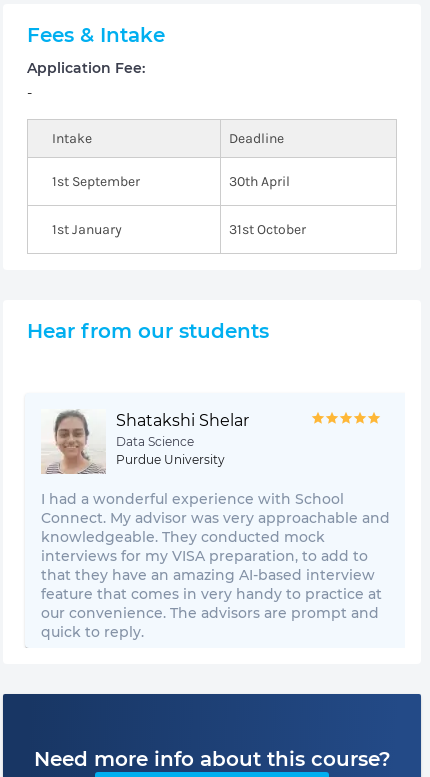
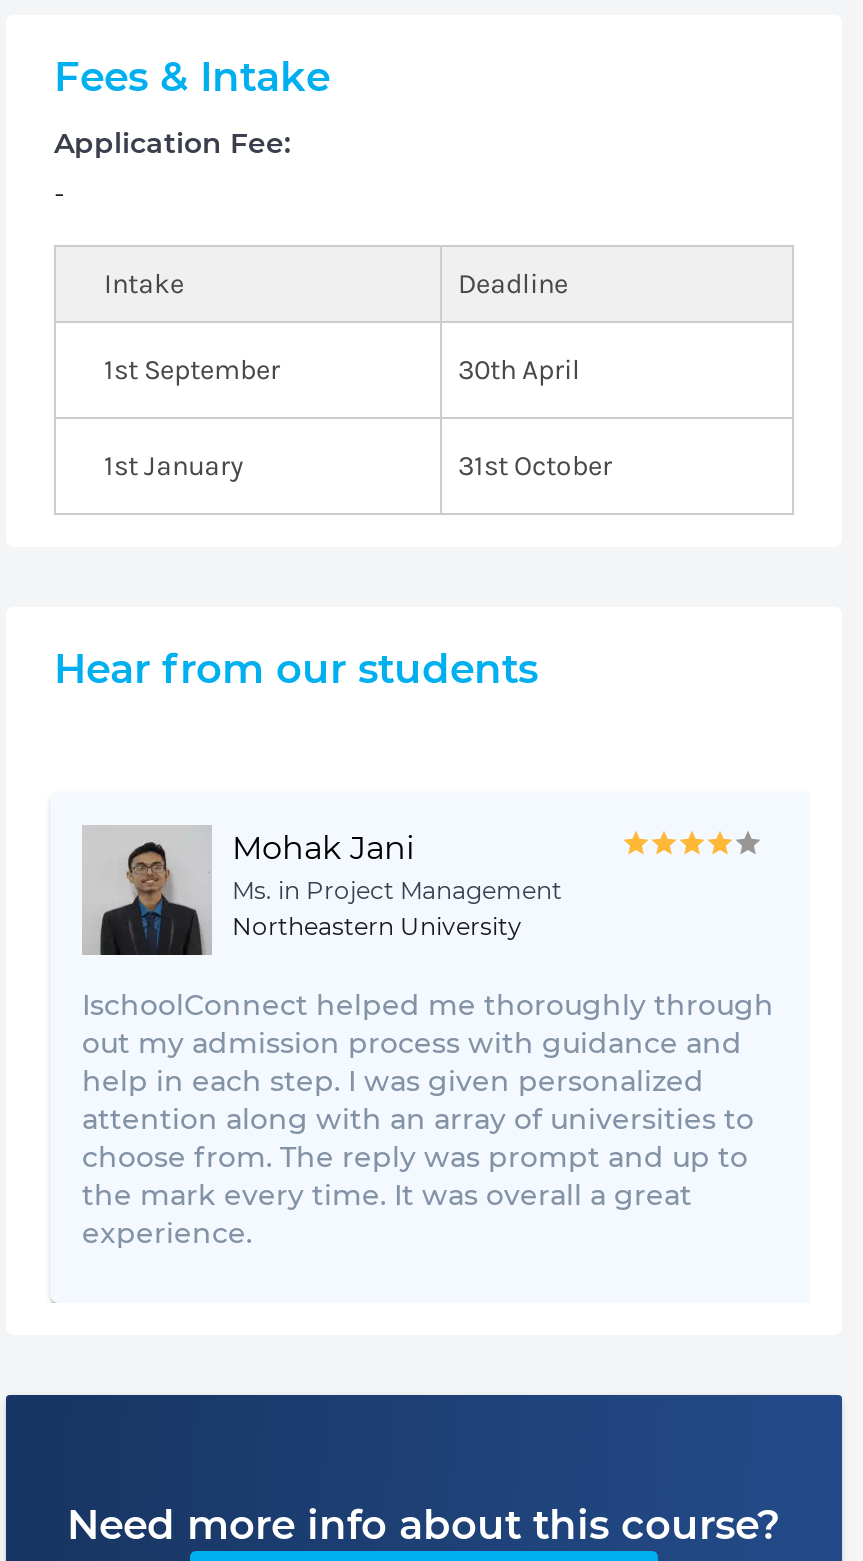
[42,410,249,475] [image] | Shatakshi Shelar | Data Science | Purdue University -> [82,825,562,957] [image] | Mohak Jani | Ms. in Project Management | Northeastern University
[41,490,390,641] I had a wonderful experience with School | Connect. My advisor was very approachable and | knowledgeable. They conducted mock | interviews for my VISA preparation, to add to | that they have an amazing AI-based interview | feature that comes in very handy to practice at | our convenience. The advisors are prompt and | quick to reply. -> [82,987,774,1251] IschoolConnect helped me thoroughly through | out my admission process with guidance and | help in each step. I was given personalized | attention along with an array of universities to | choose from. The reply was prompt and up to | the mark every time. It was overall a great | experience.

